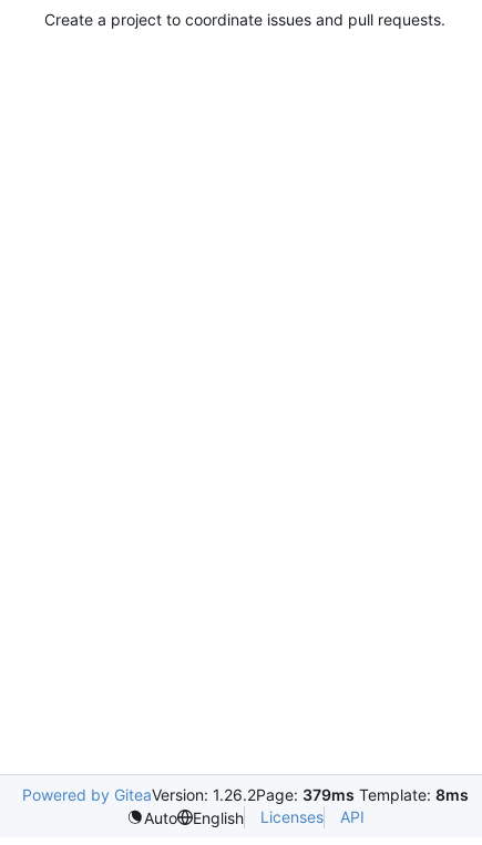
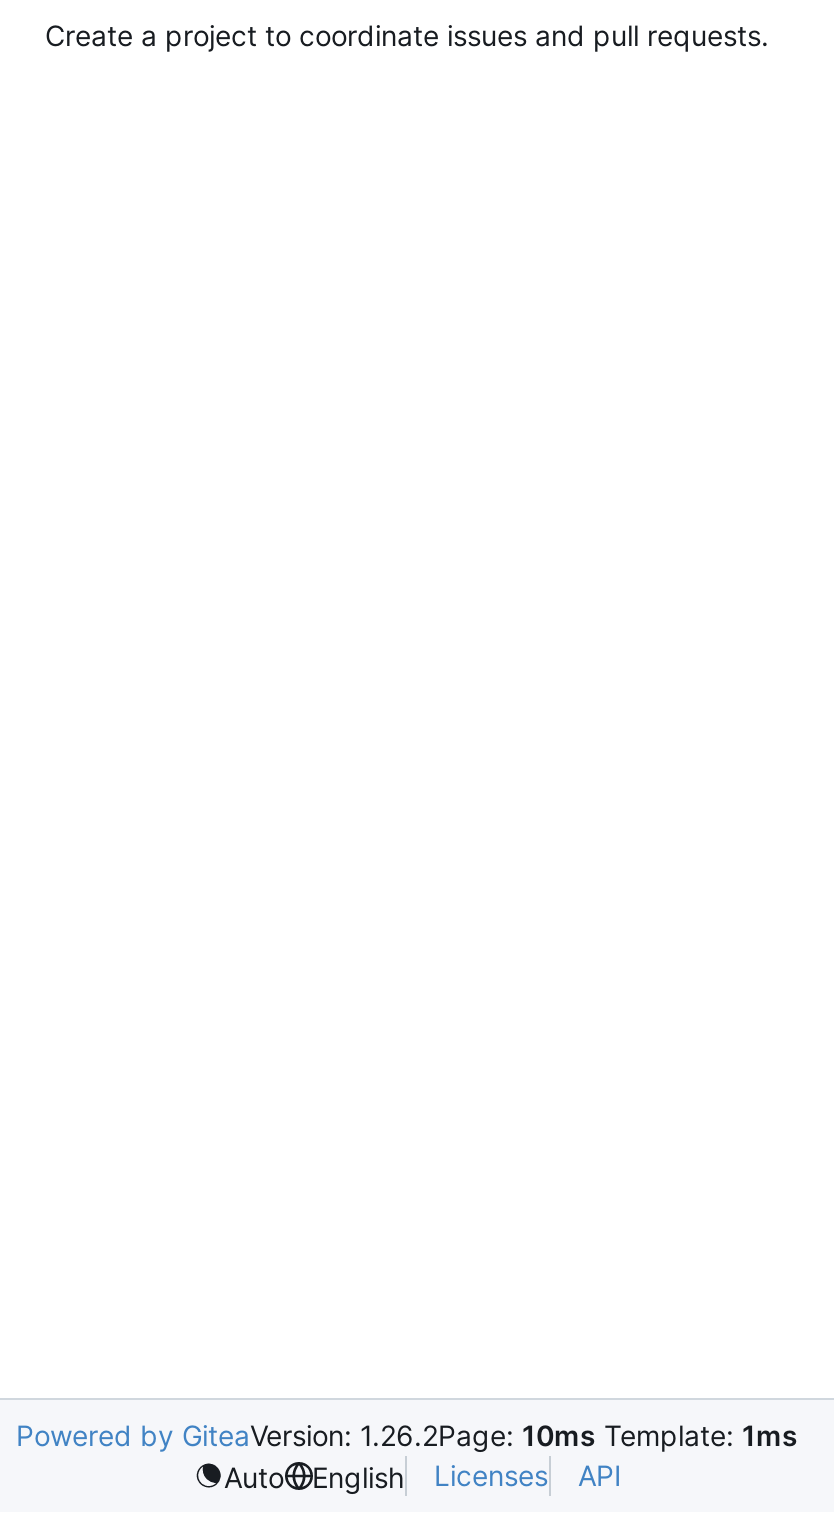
[22,785,468,804] Powered by GiteaVersion: 1.26.2Page: 379ms Template: 8ms -> [16,1418,798,1452] Powered by GiteaVersion: 1.26.2Page: 10ms Template: 1ms

